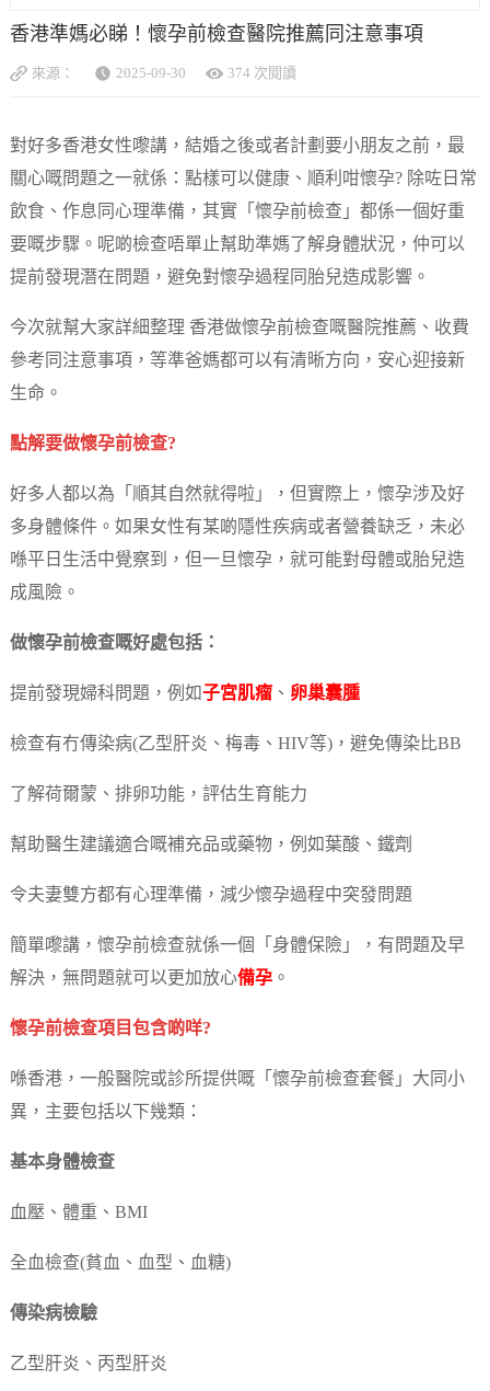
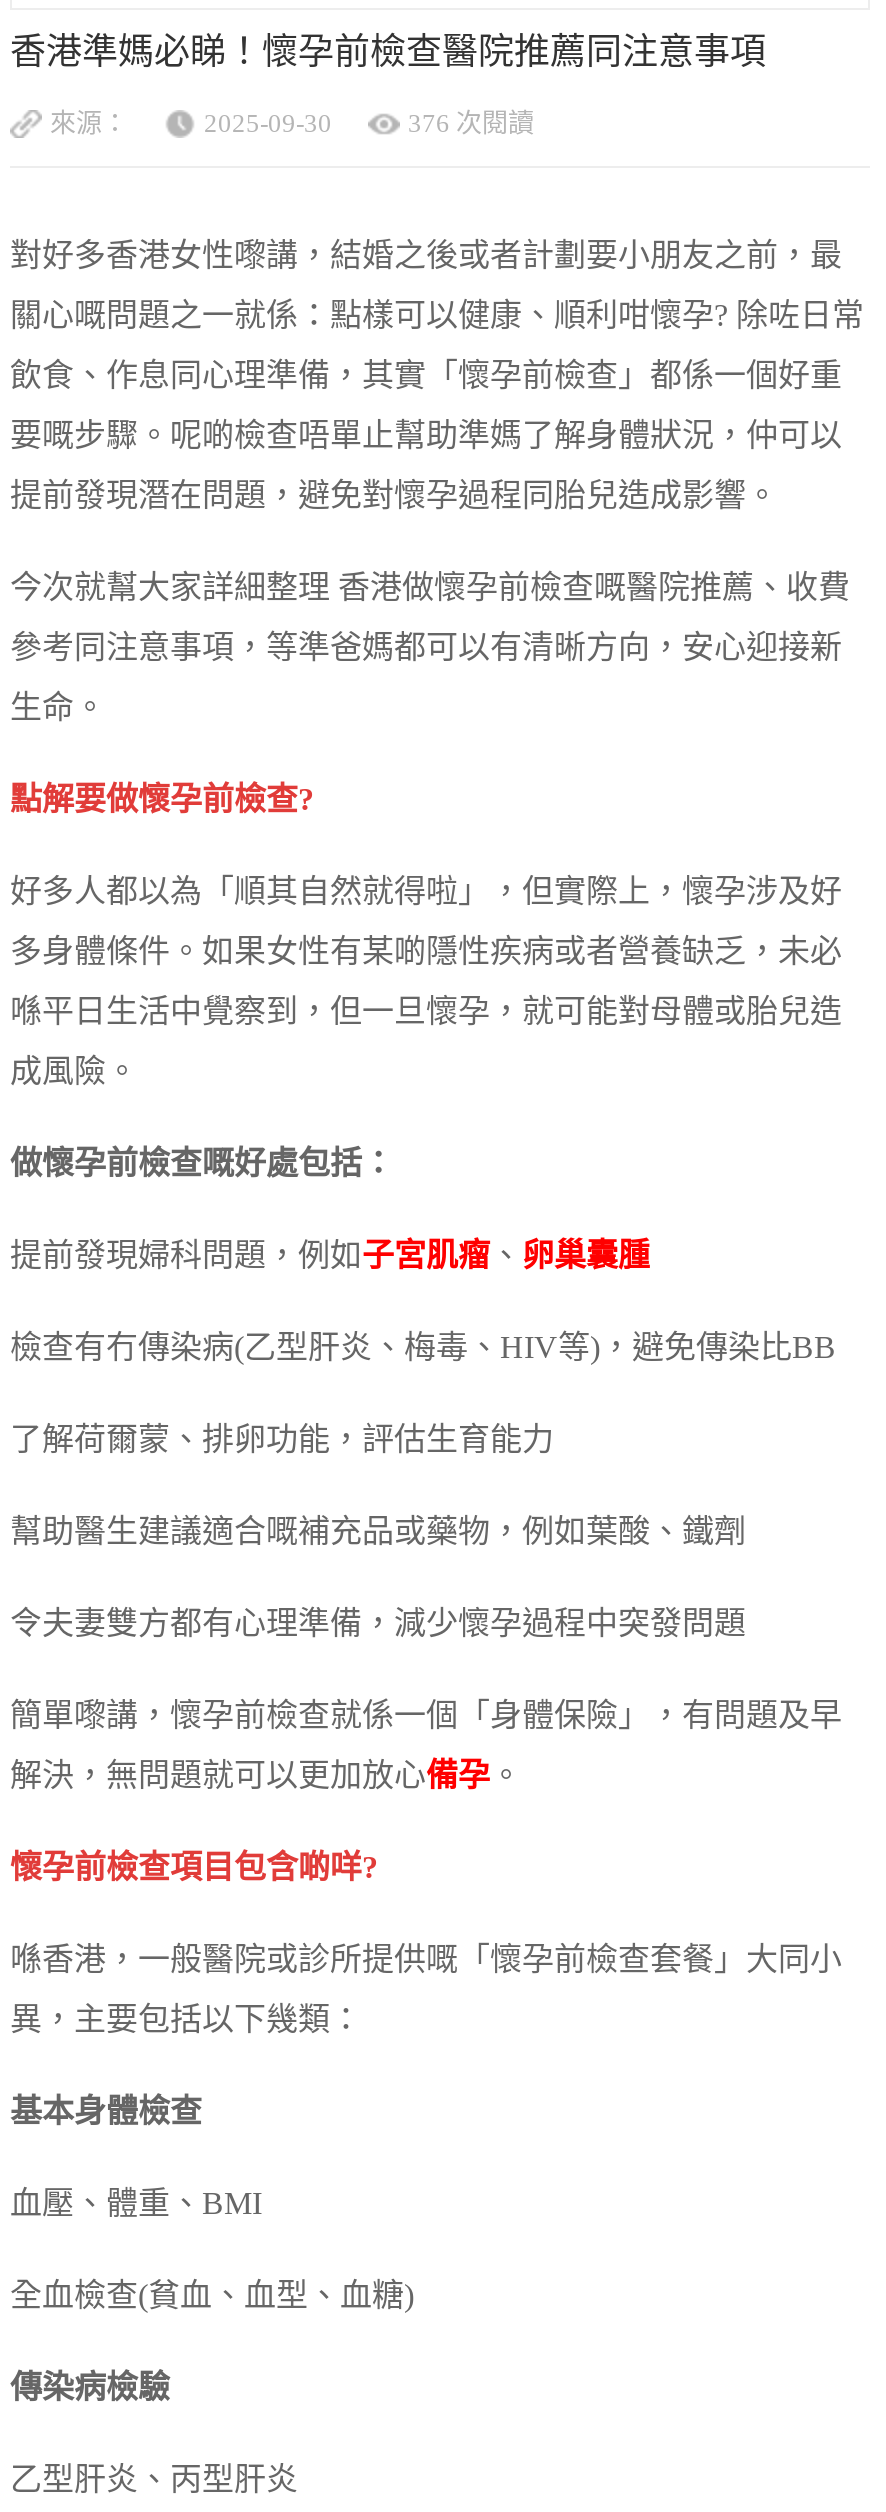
[227,65,296,81] 374 次閱讀 -> [408,110,534,138] 376 次閱讀

